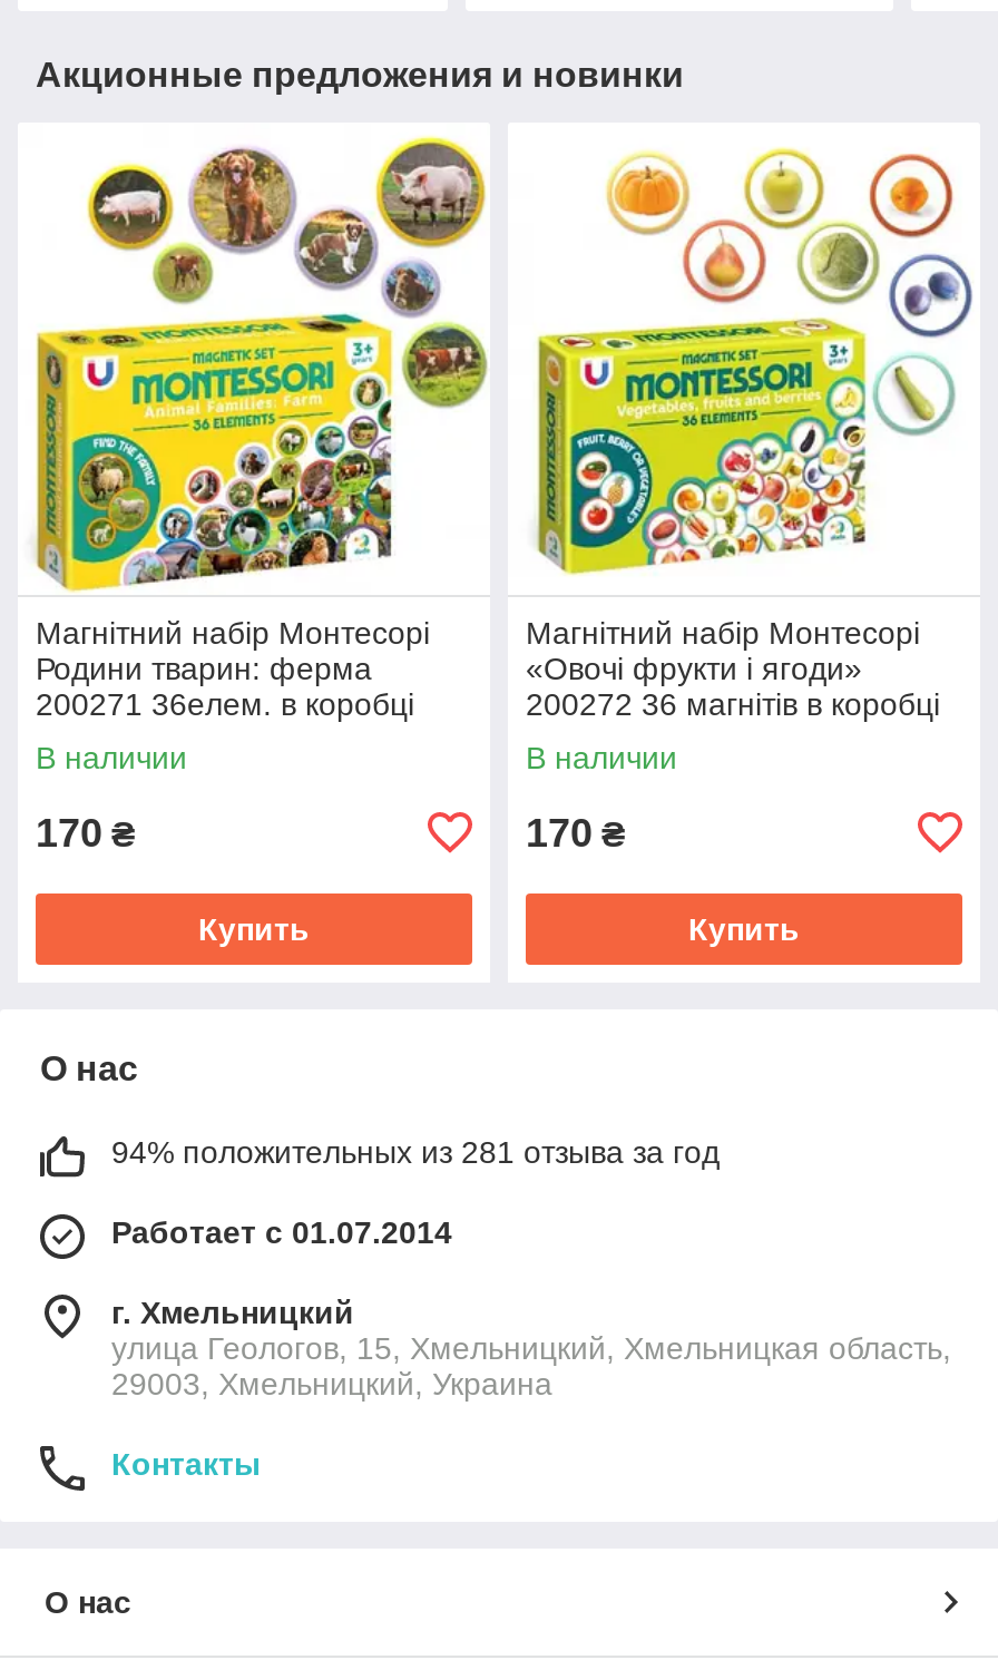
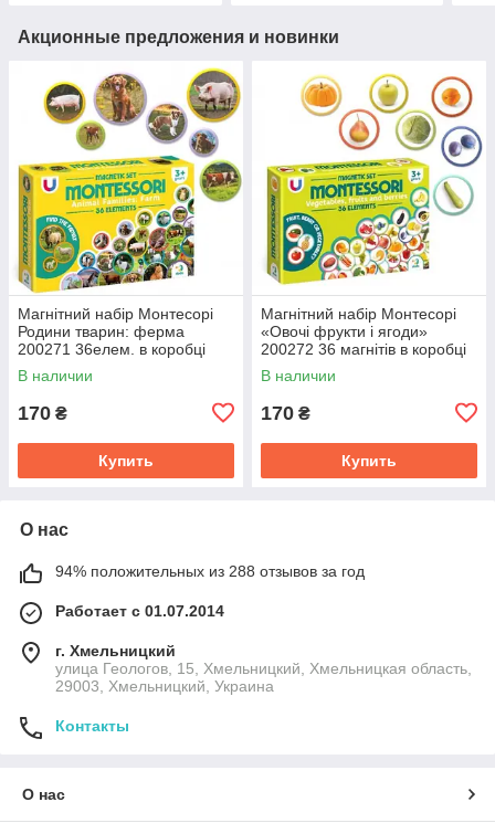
[111,1134,720,1169] 94% положительных из 281 отзыва за год -> [55,562,365,580] 94% положительных из 288 отзывов за год

